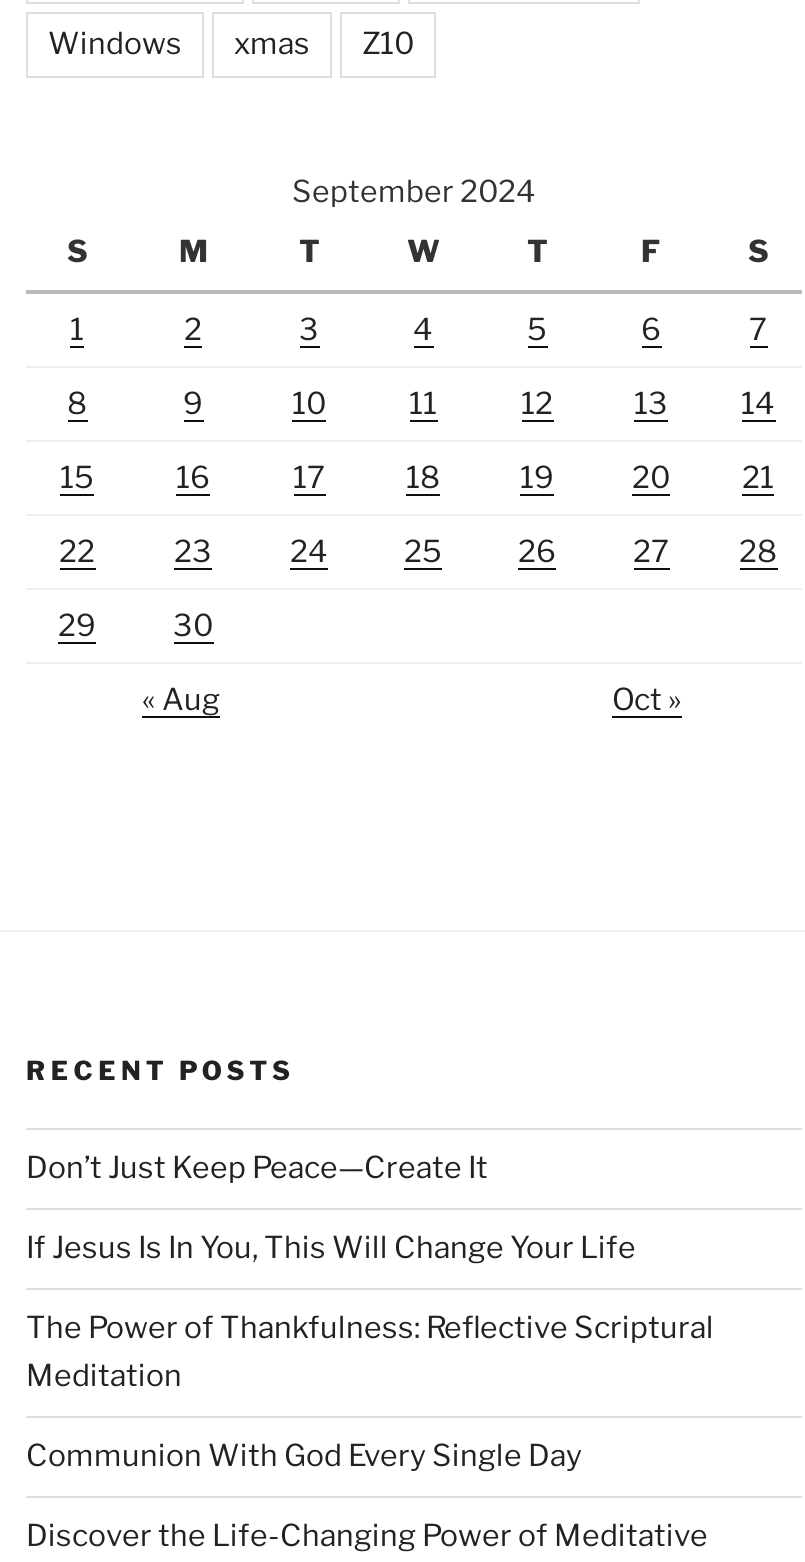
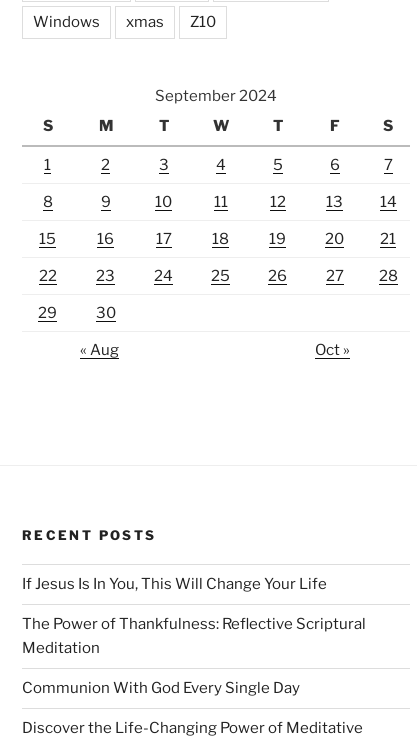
[26,1150,488,1186] Don’t Just Keep Peace—Create It -> none

